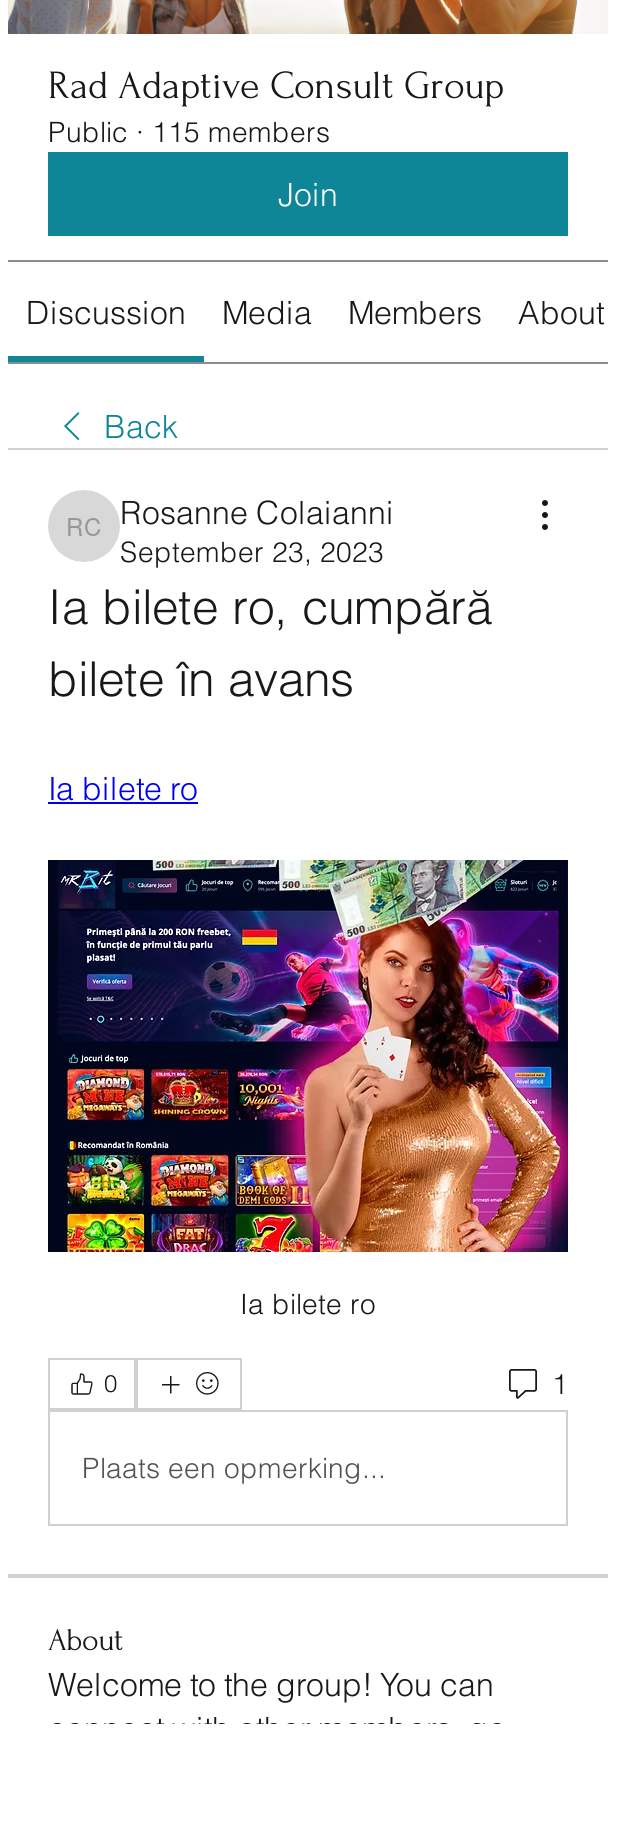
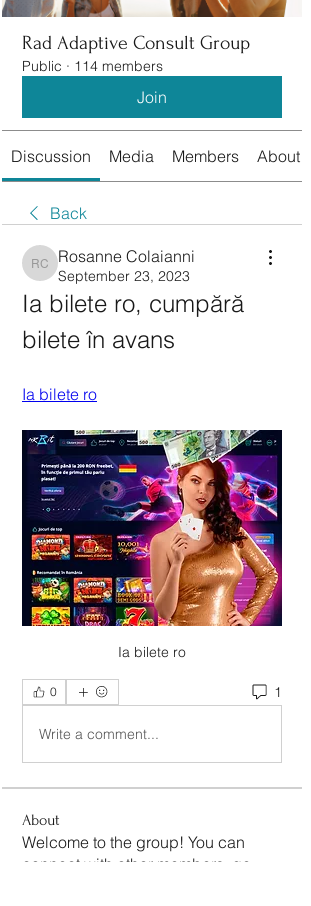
[48,114,330,150] Public · 115 members -> [22,57,163,75] Public · 114 members
[82,1450,386,1486] Plaats een opmerking... -> [39,725,159,743] Write a comment...

